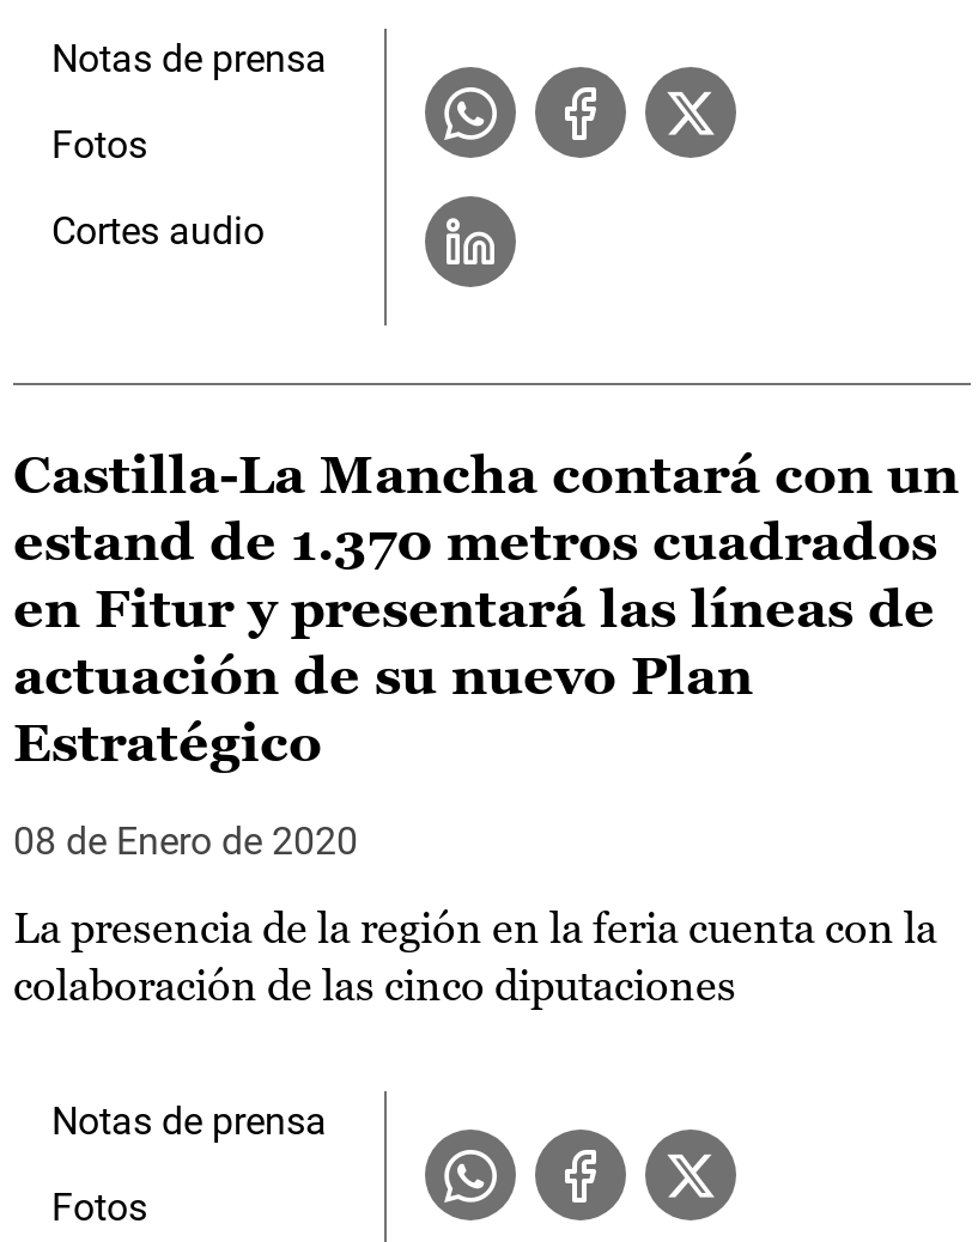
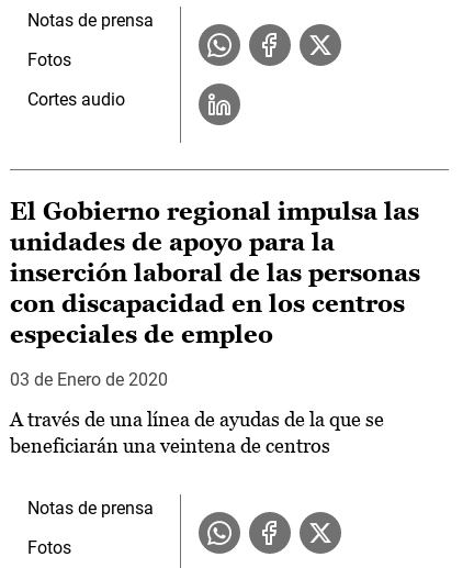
[13,445,959,773] Castilla-La Mancha contará con un | estand de 1.370 metros cuadrados | en Fitur y presentará las líneas de | actuación de su nuevo Plan | Estratégico -> [10,198,420,348] El Gobierno regional impulsa las | unidades de apoyo para la | inserción laboral de las personas | con discapacidad en los centros | especiales de empleo
[13,819,358,864] 08 de Enero de 2020 -> [10,369,168,390] 03 de Enero de 2020
[13,902,937,1010] La presencia de la región en la feria cuenta con la | colaboración de las cinco diputaciones -> [10,408,384,457] A través de una línea de ayudas de la que se | beneficiarán una veintena de centros

